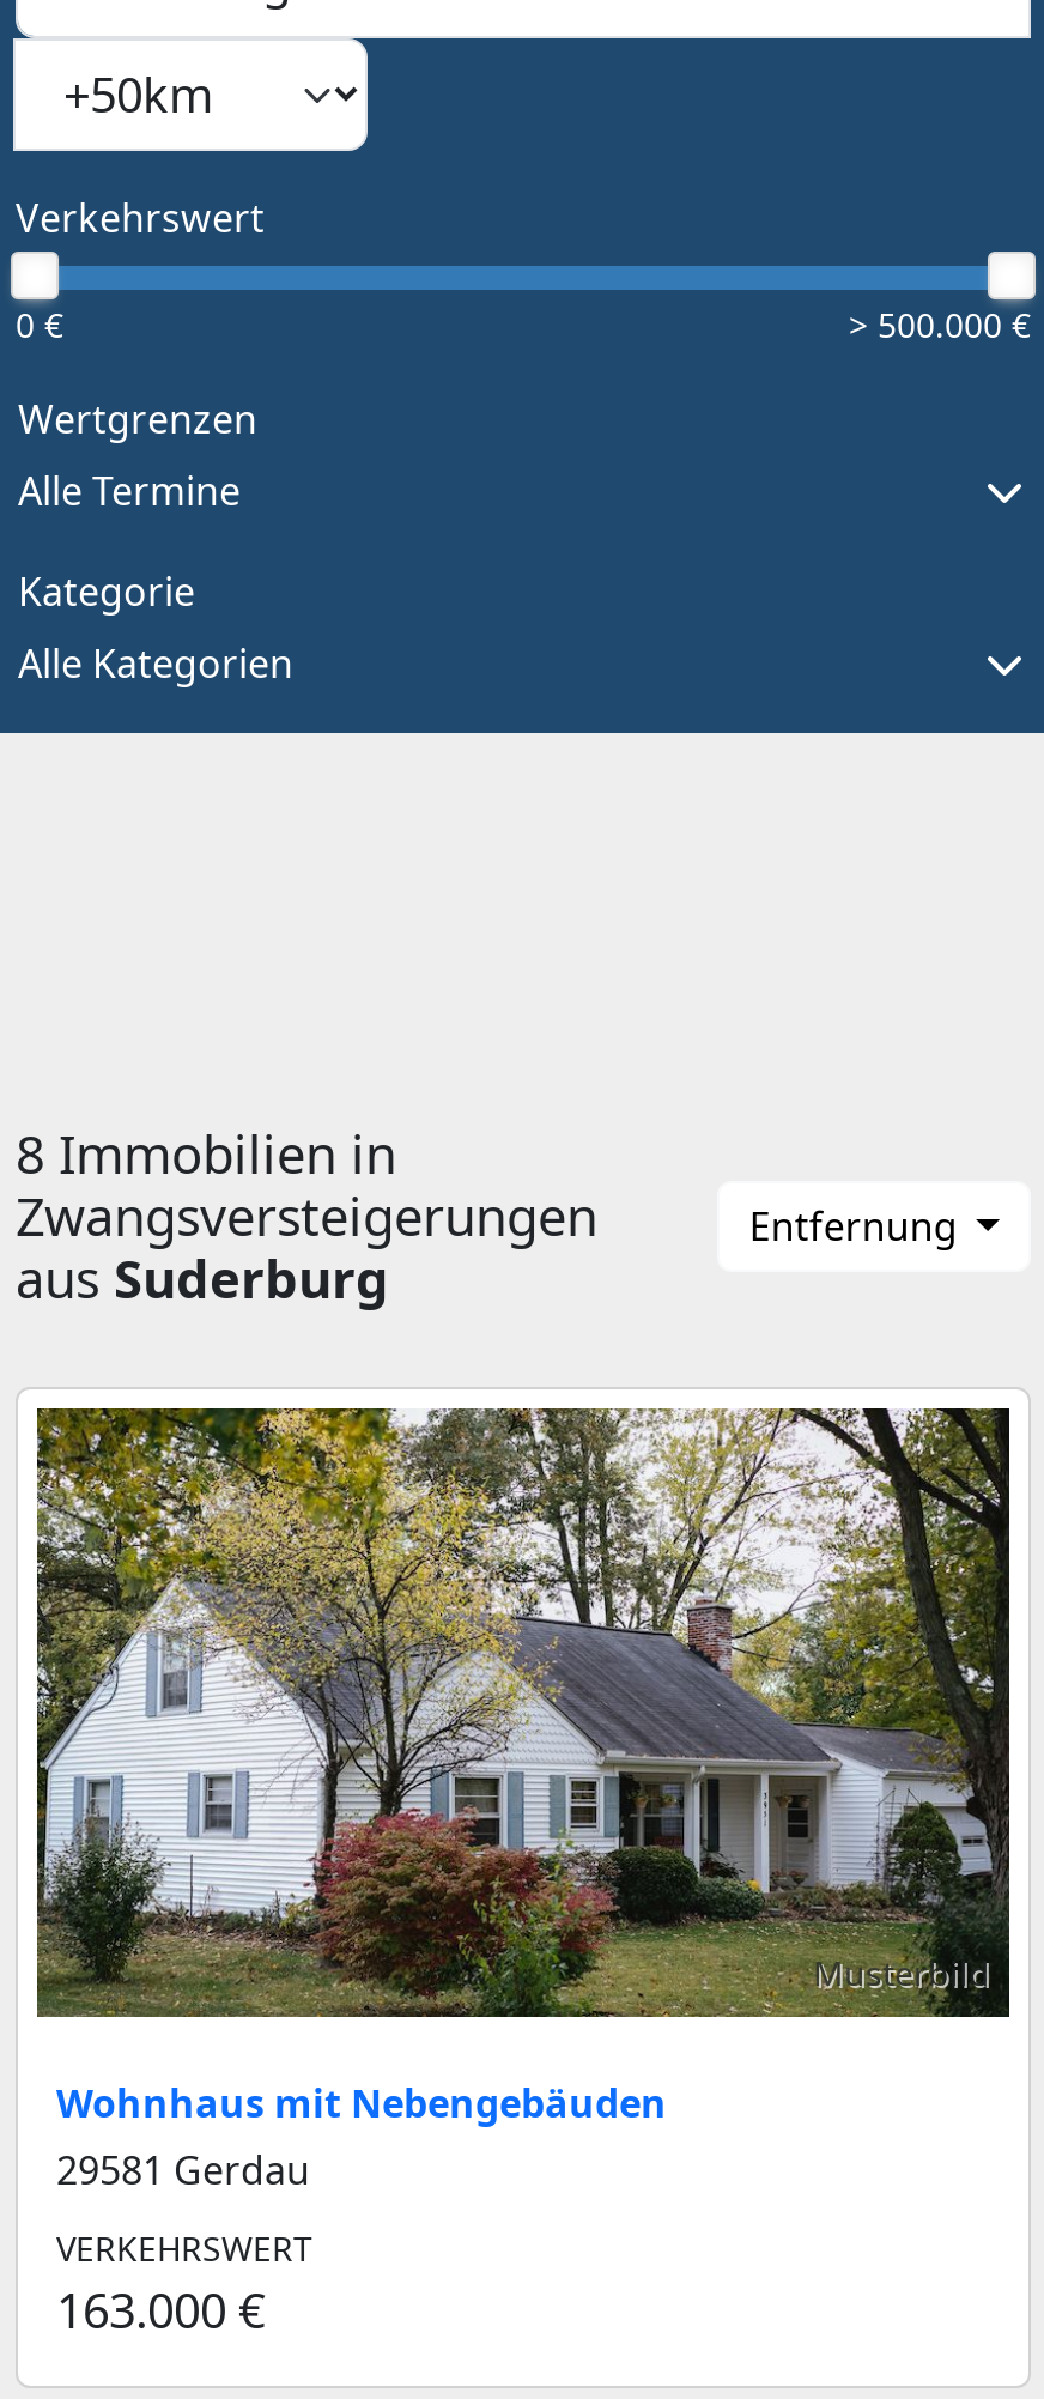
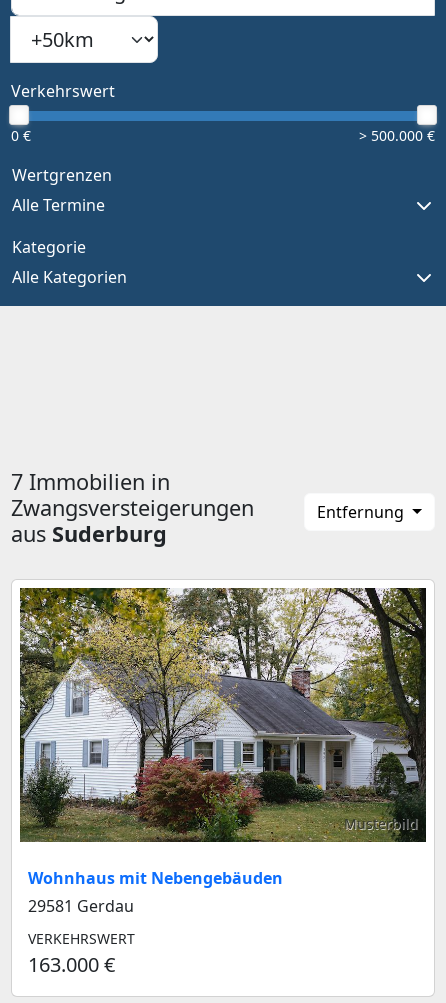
[16,1119,396,1188] 8 Immobilien in -> [11,467,170,496] 7 Immobilien in

